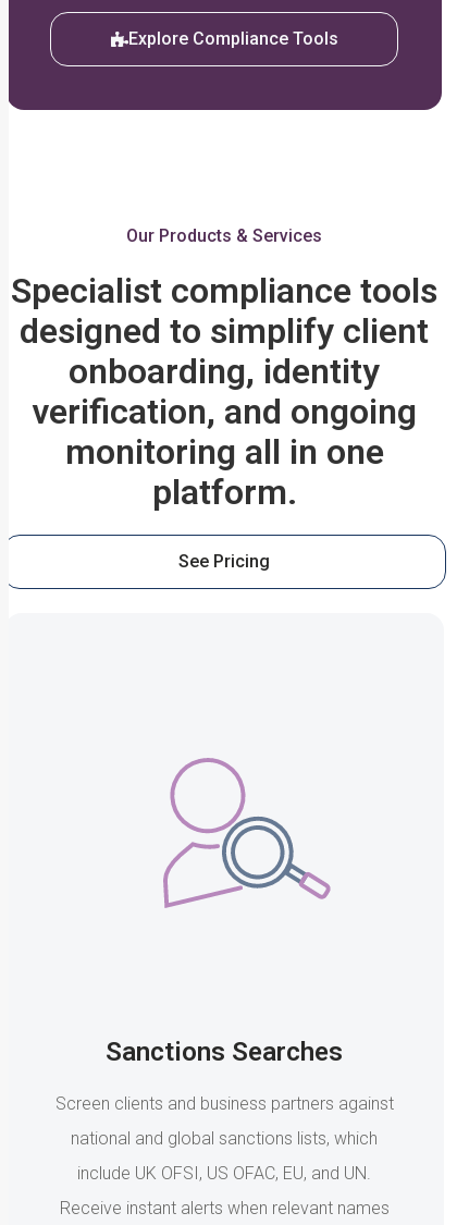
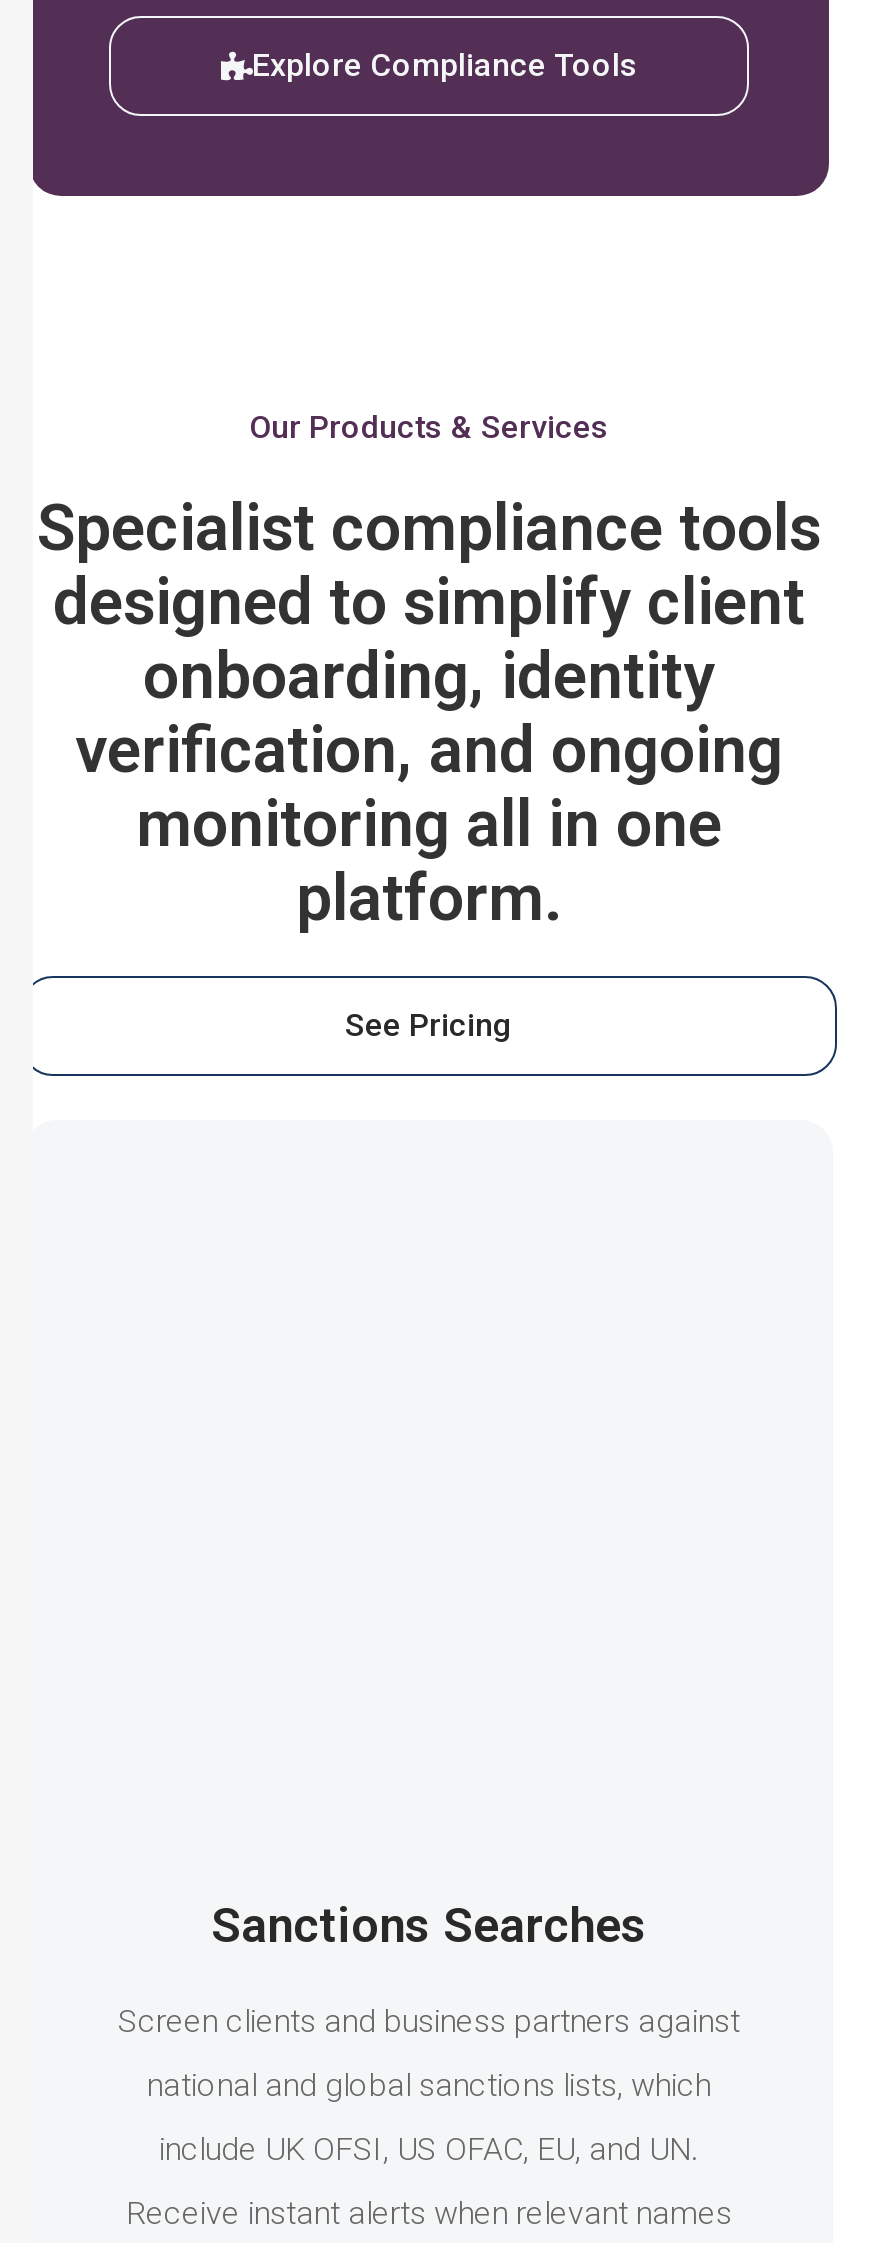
[162,757,331,908] [image] -> none

